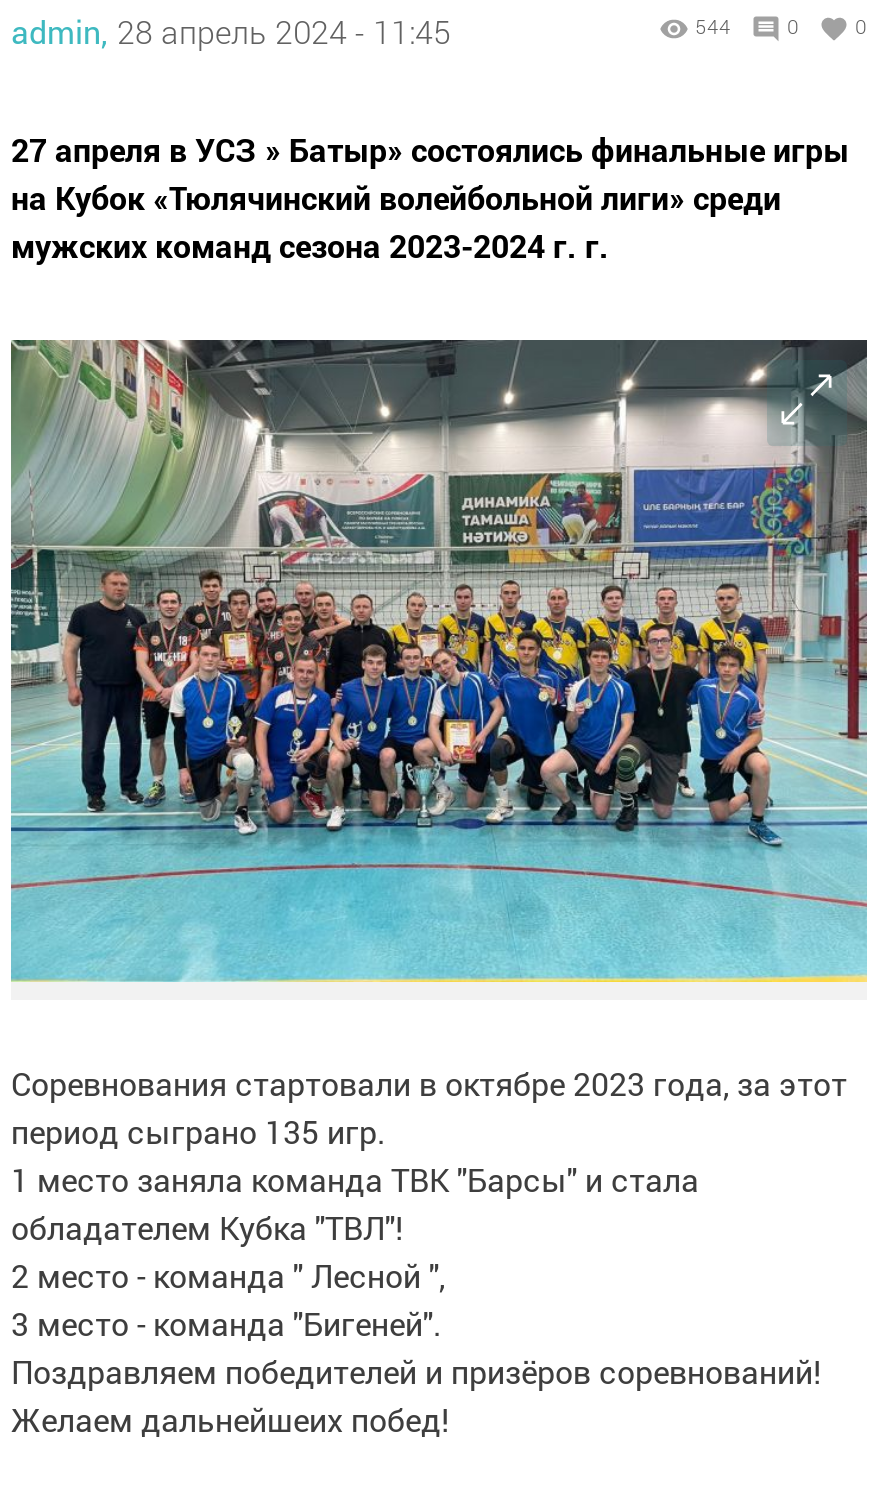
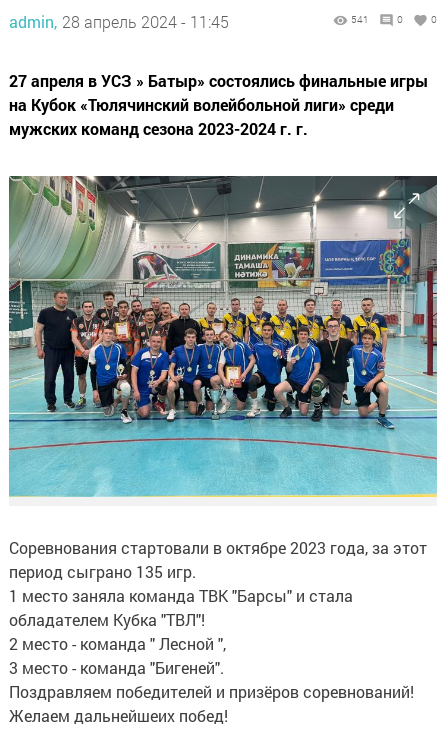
[695,15,731,41] 544 -> [351,13,369,26] 541

